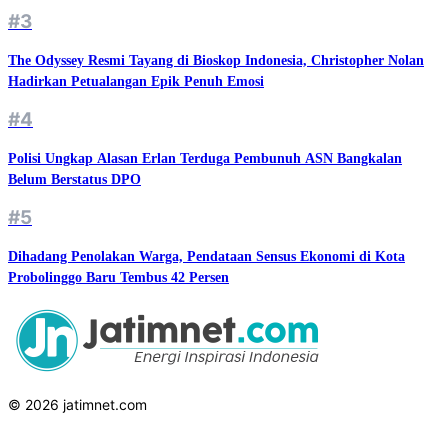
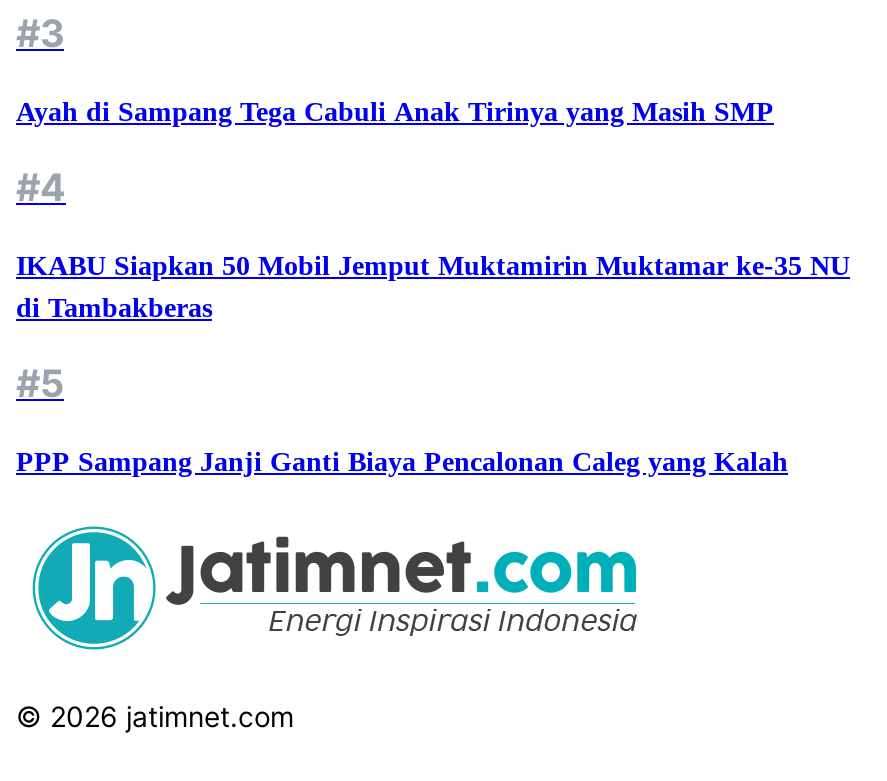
[8,53,424,89] The Odyssey Resmi Tayang di Bioskop Indonesia, Christopher Nolan | Hadirkan Petualangan Epik Penuh Emosi -> [16,96,774,126] Ayah di Sampang Tega Cabuli Anak Tirinya yang Masih SMP
[8,151,402,187] Polisi Ungkap Alasan Erlan Terduga Pembunuh ASN Bangkalan | Belum Berstatus DPO -> [16,250,850,322] IKABU Siapkan 50 Mobil Jemput Muktamirin Muktamar ke-35 NU | di Tambakberas
[8,249,405,285] Dihadang Penolakan Warga, Pendataan Sensus Ekonomi di Kota | Probolinggo Baru Tembus 42 Persen -> [16,446,788,476] PPP Sampang Janji Ganti Biaya Pencalonan Caleg yang Kalah

